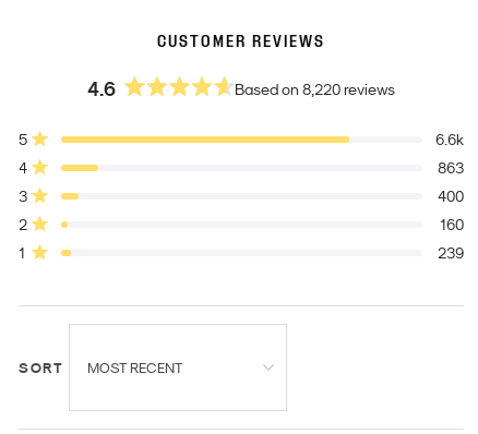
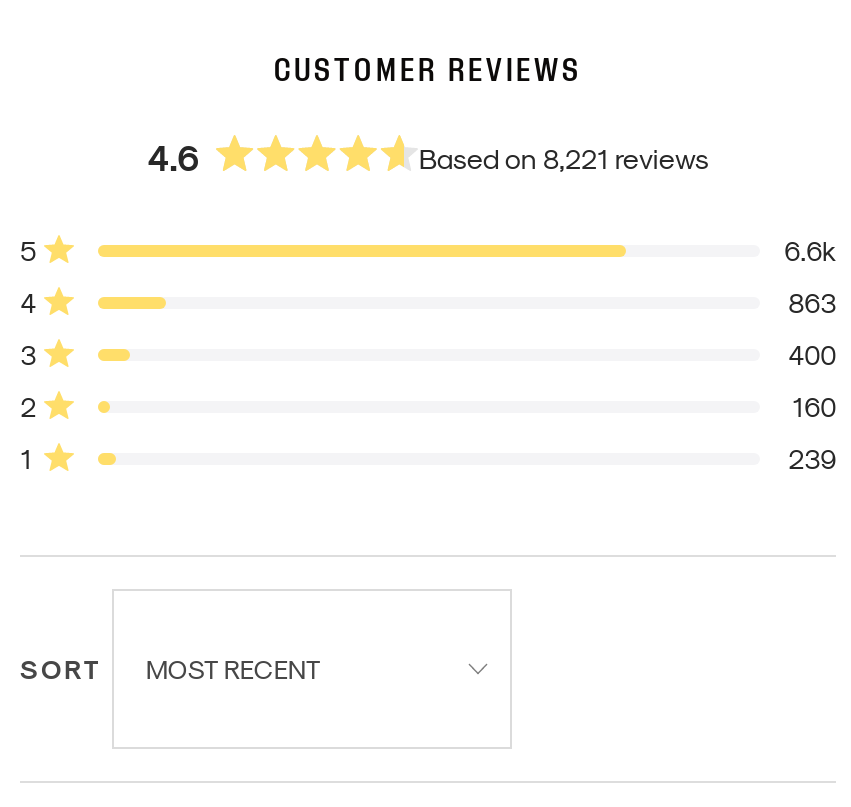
[235,81,395,98] Based on 8,220 reviews -> [419,143,709,175] Based on 8,221 reviews

